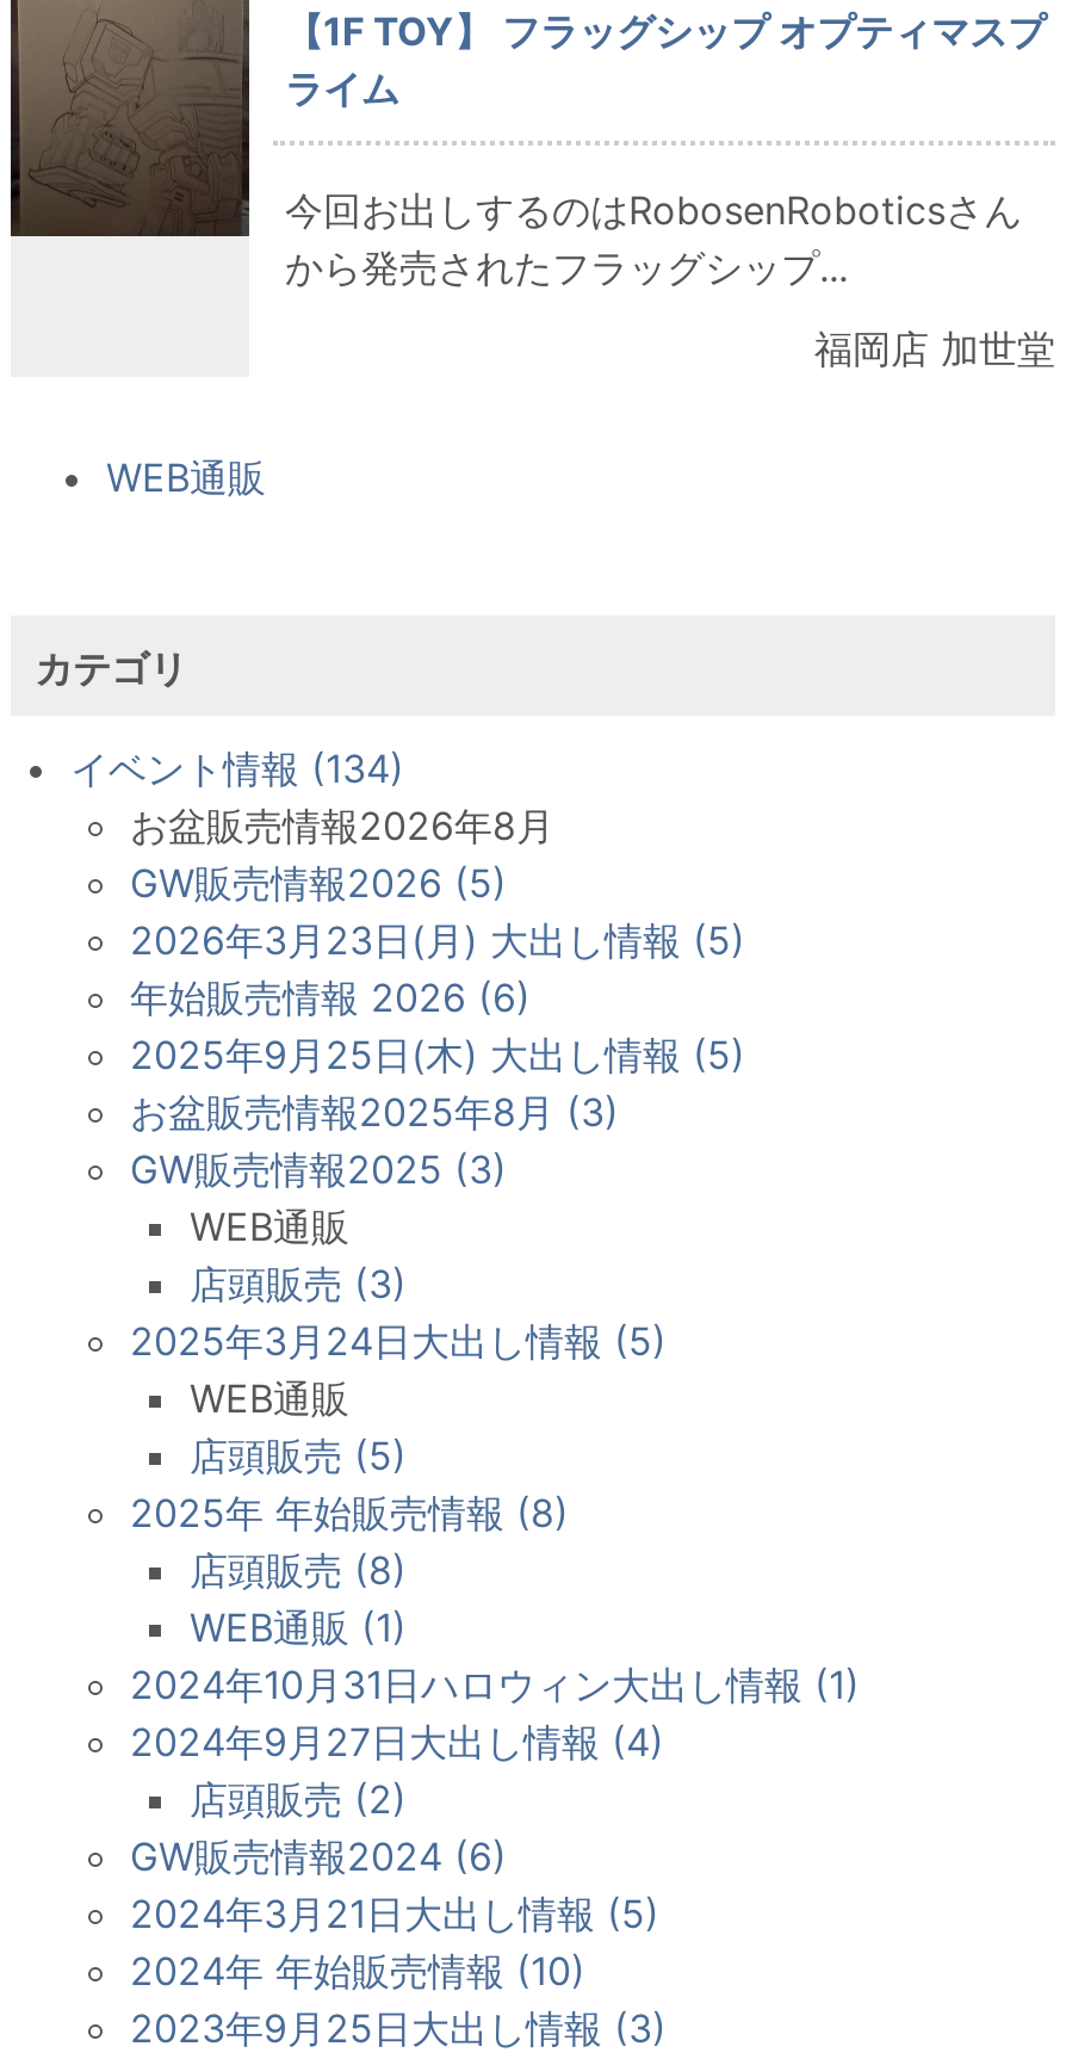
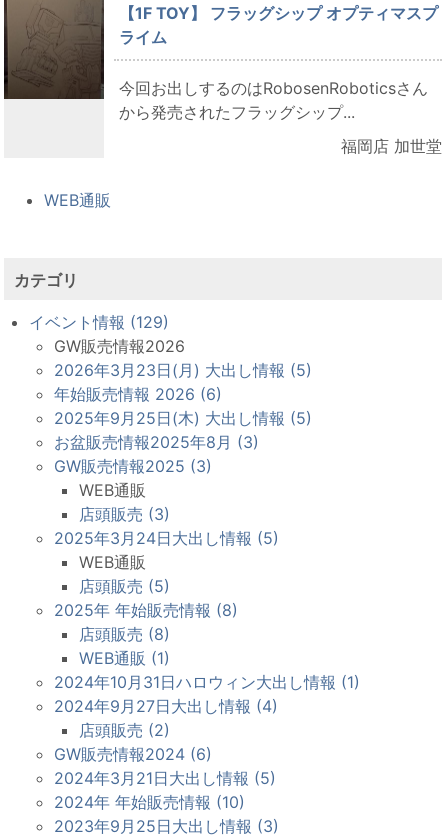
[70,744,554,906] イベント情報 (134) | お盆販売情報2026年8月 | GW販売情報2026 (5) -> [29,312,185,356] イベント情報 (129) | GW販売情報2026

